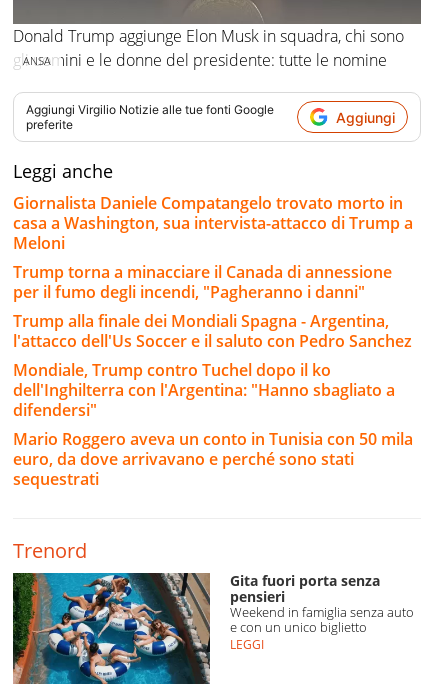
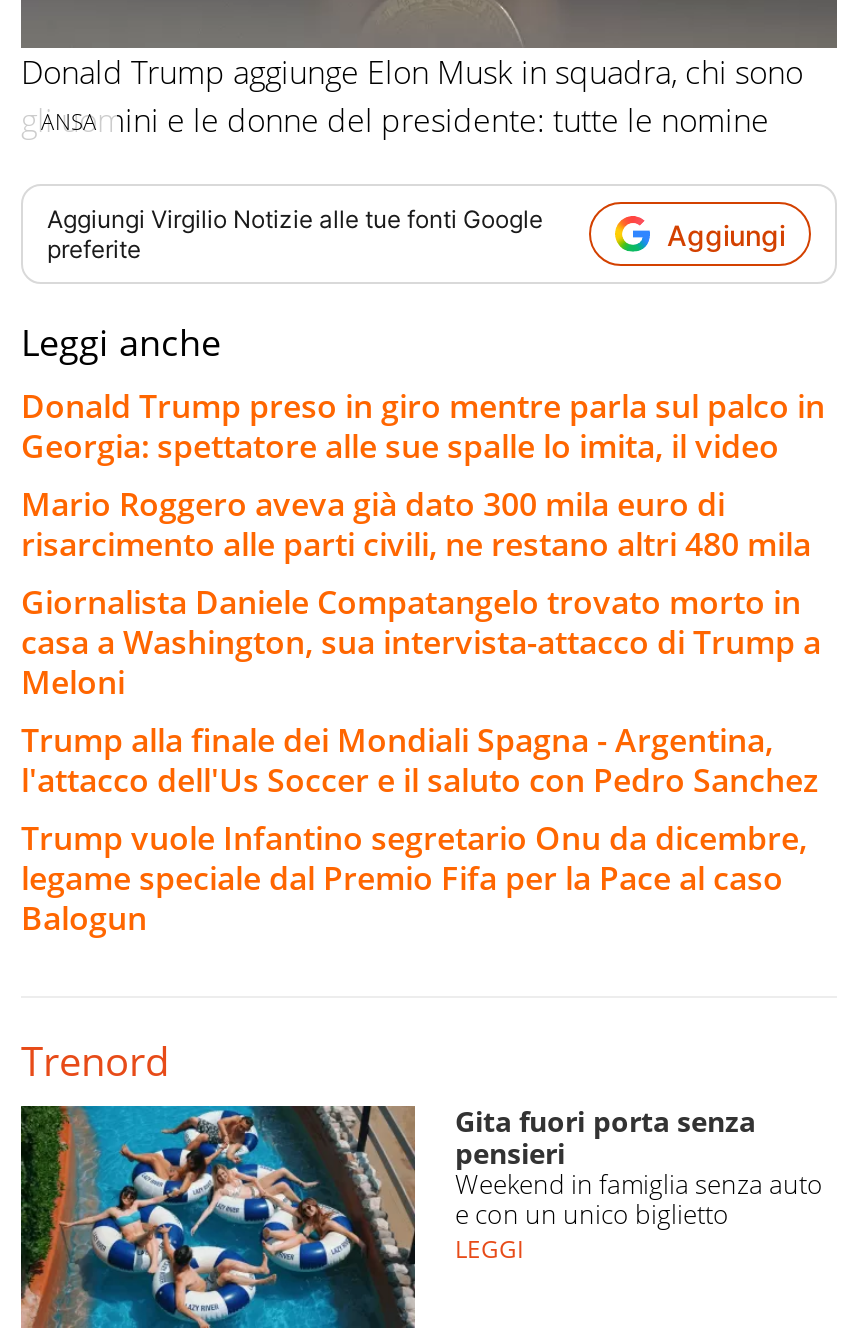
none -> [21,385,825,567] Donald Trump preso in giro mentre parla sul palco in | Georgia: spettatore alle sue spalle lo imita, il video | Mario Roggero aveva già dato 300 mila euro di | risarcimento alle parti civili, ne restano altri 480 mila
moved [13,192,413,254] -> [21,581,821,705]: Giornalista Daniele Compatangelo trovato morto in | casa a Washington, sua intervista-attacco di Trump a | Meloni
[13,261,392,303] Trump torna a minacciare il Canada di annessione | per il fumo degli incendi, "Pagheranno i danni" -> none
moved [13,310,412,352] -> [21,719,819,803]: Trump alla finale dei Mondiali Spagna - Argentina, | l'attacco dell'Us Soccer e il saluto con Pedro Sanchez
[13,359,413,490] Mondiale, Trump contro Tuchel dopo il ko | dell'Inghilterra con l'Argentina: "Hanno sbagliato a | difendersi" | Mario Roggero aveva un conto in Tunisia con 50 mila | euro, da dove arrivavano e perché sono stati | sequestrati -> [21,817,807,941] Trump vuole Infantino segretario Onu da dicembre, | legame speciale dal Premio Fifa per la Pace al caso | Balogun

